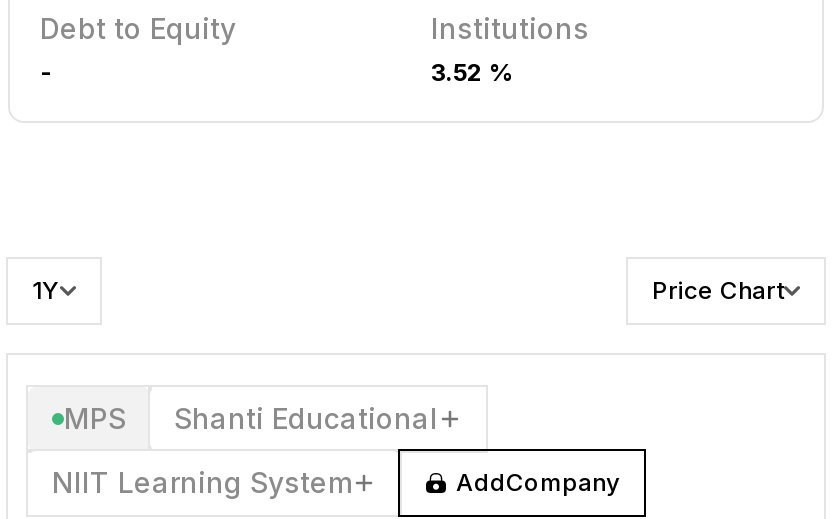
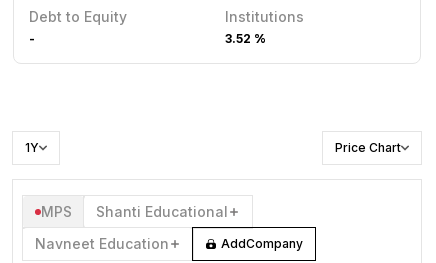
[52,465,352,499] NIIT Learning System -> [35,235,169,252] Navneet Education

